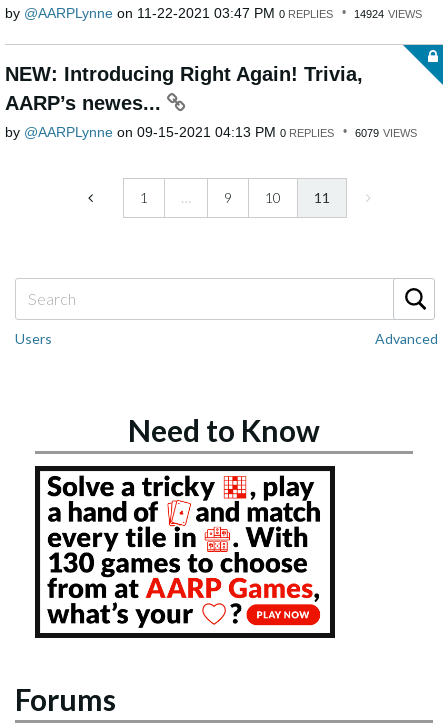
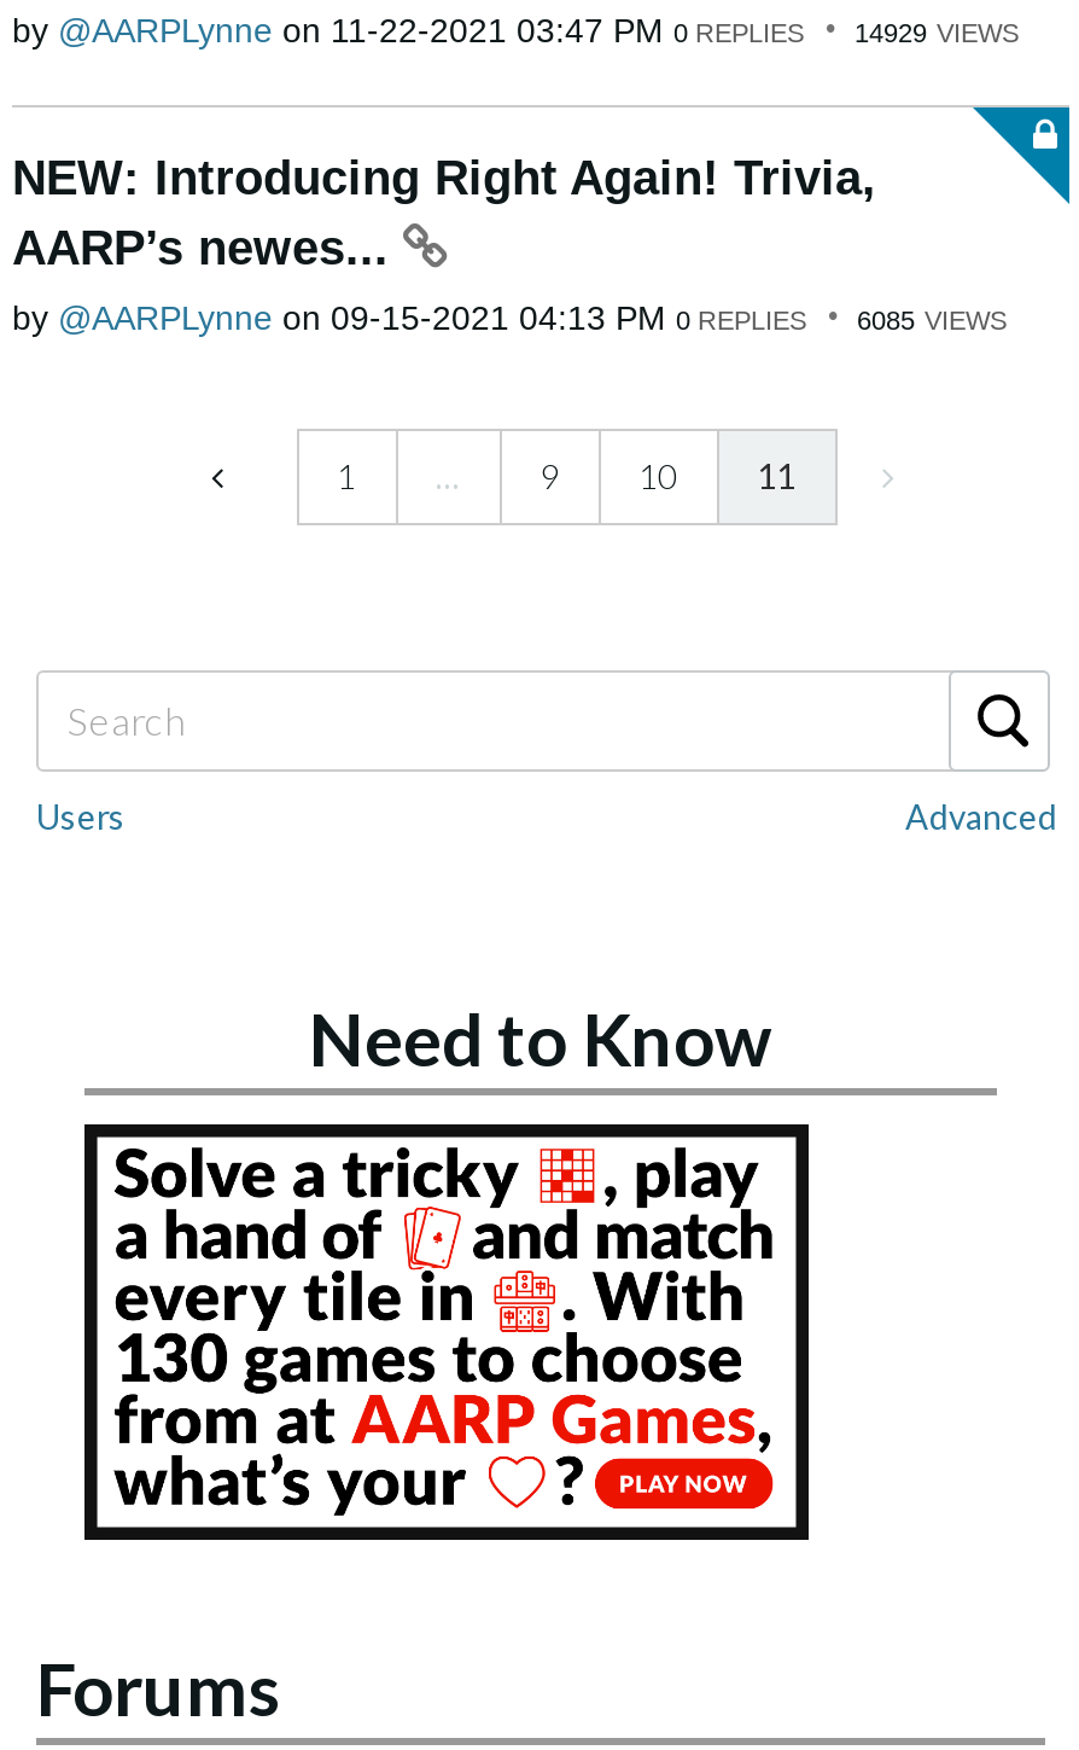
[5,5,422,21] by AARPLynne on 11-22-2021 03:47 PM 0 REPLIES 14924 VIEWS -> [12,11,1019,50] by AARPLynne on 11-22-2021 03:47 PM 0 REPLIES 14929 VIEWS
[5,124,417,140] by AARPLynne on 09-15-2021 04:13 PM 0 REPLIES 6079 VIEWS -> [12,298,1007,336] by AARPLynne on 09-15-2021 04:13 PM 0 REPLIES 6085 VIEWS

